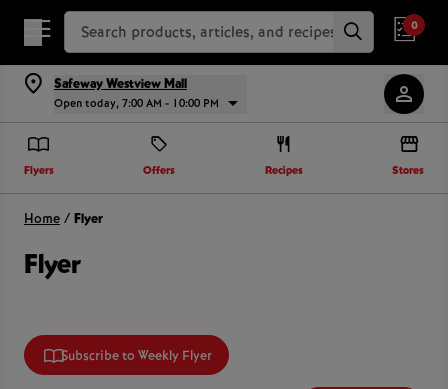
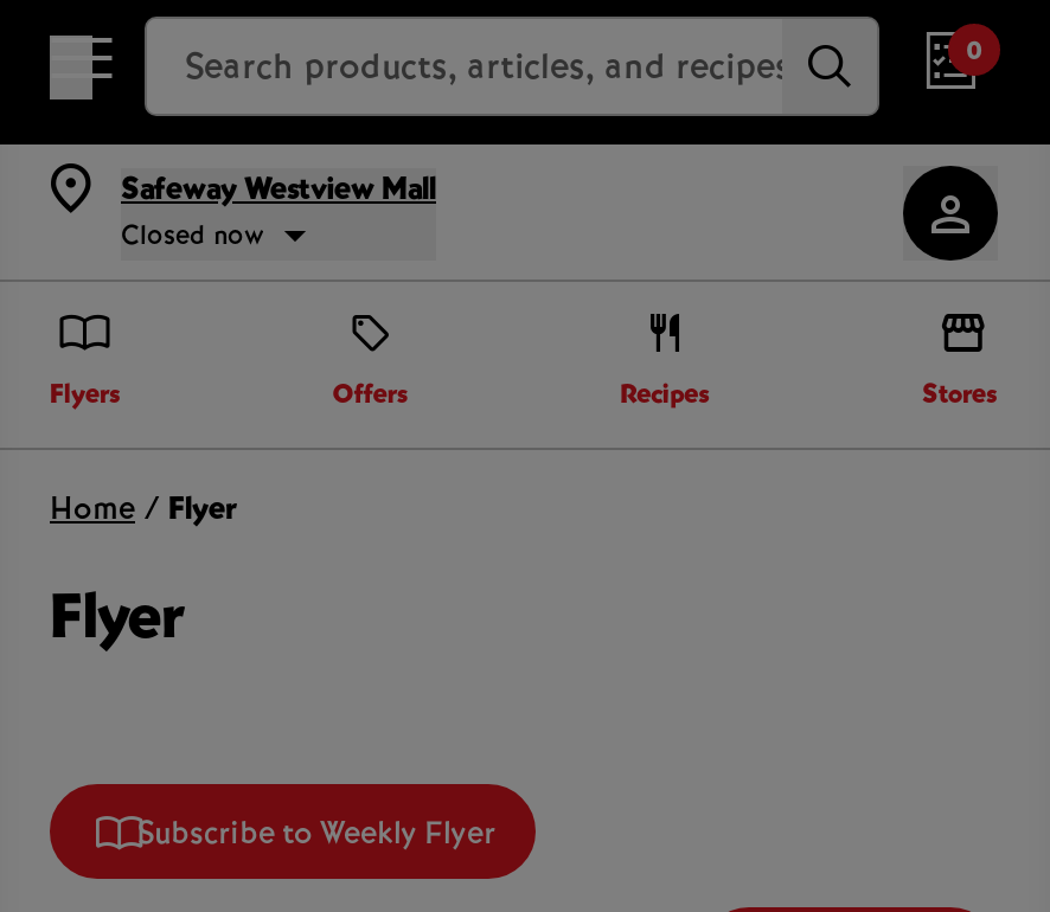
[54,99,219,111] Open today, 7:00 AM - 10:00 PM -> [121,225,263,253] Closed now

